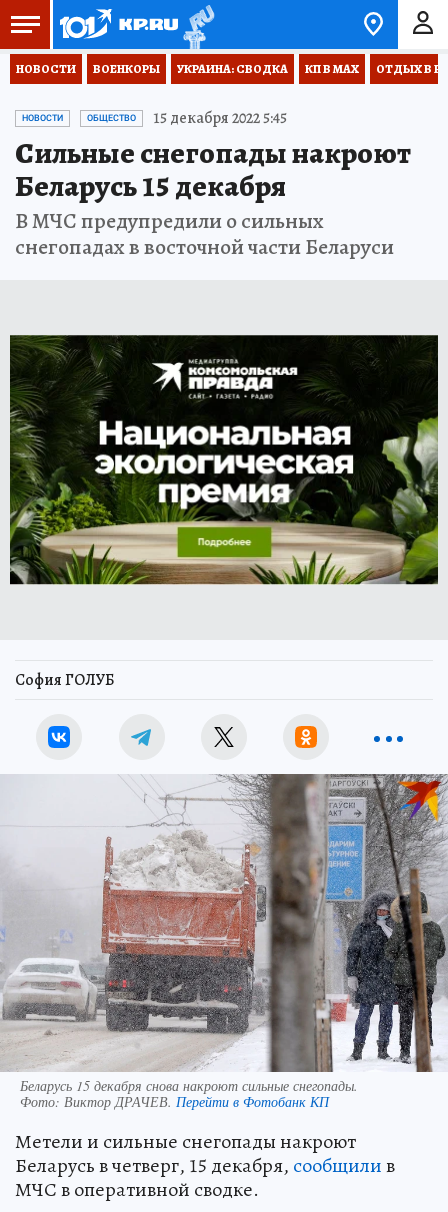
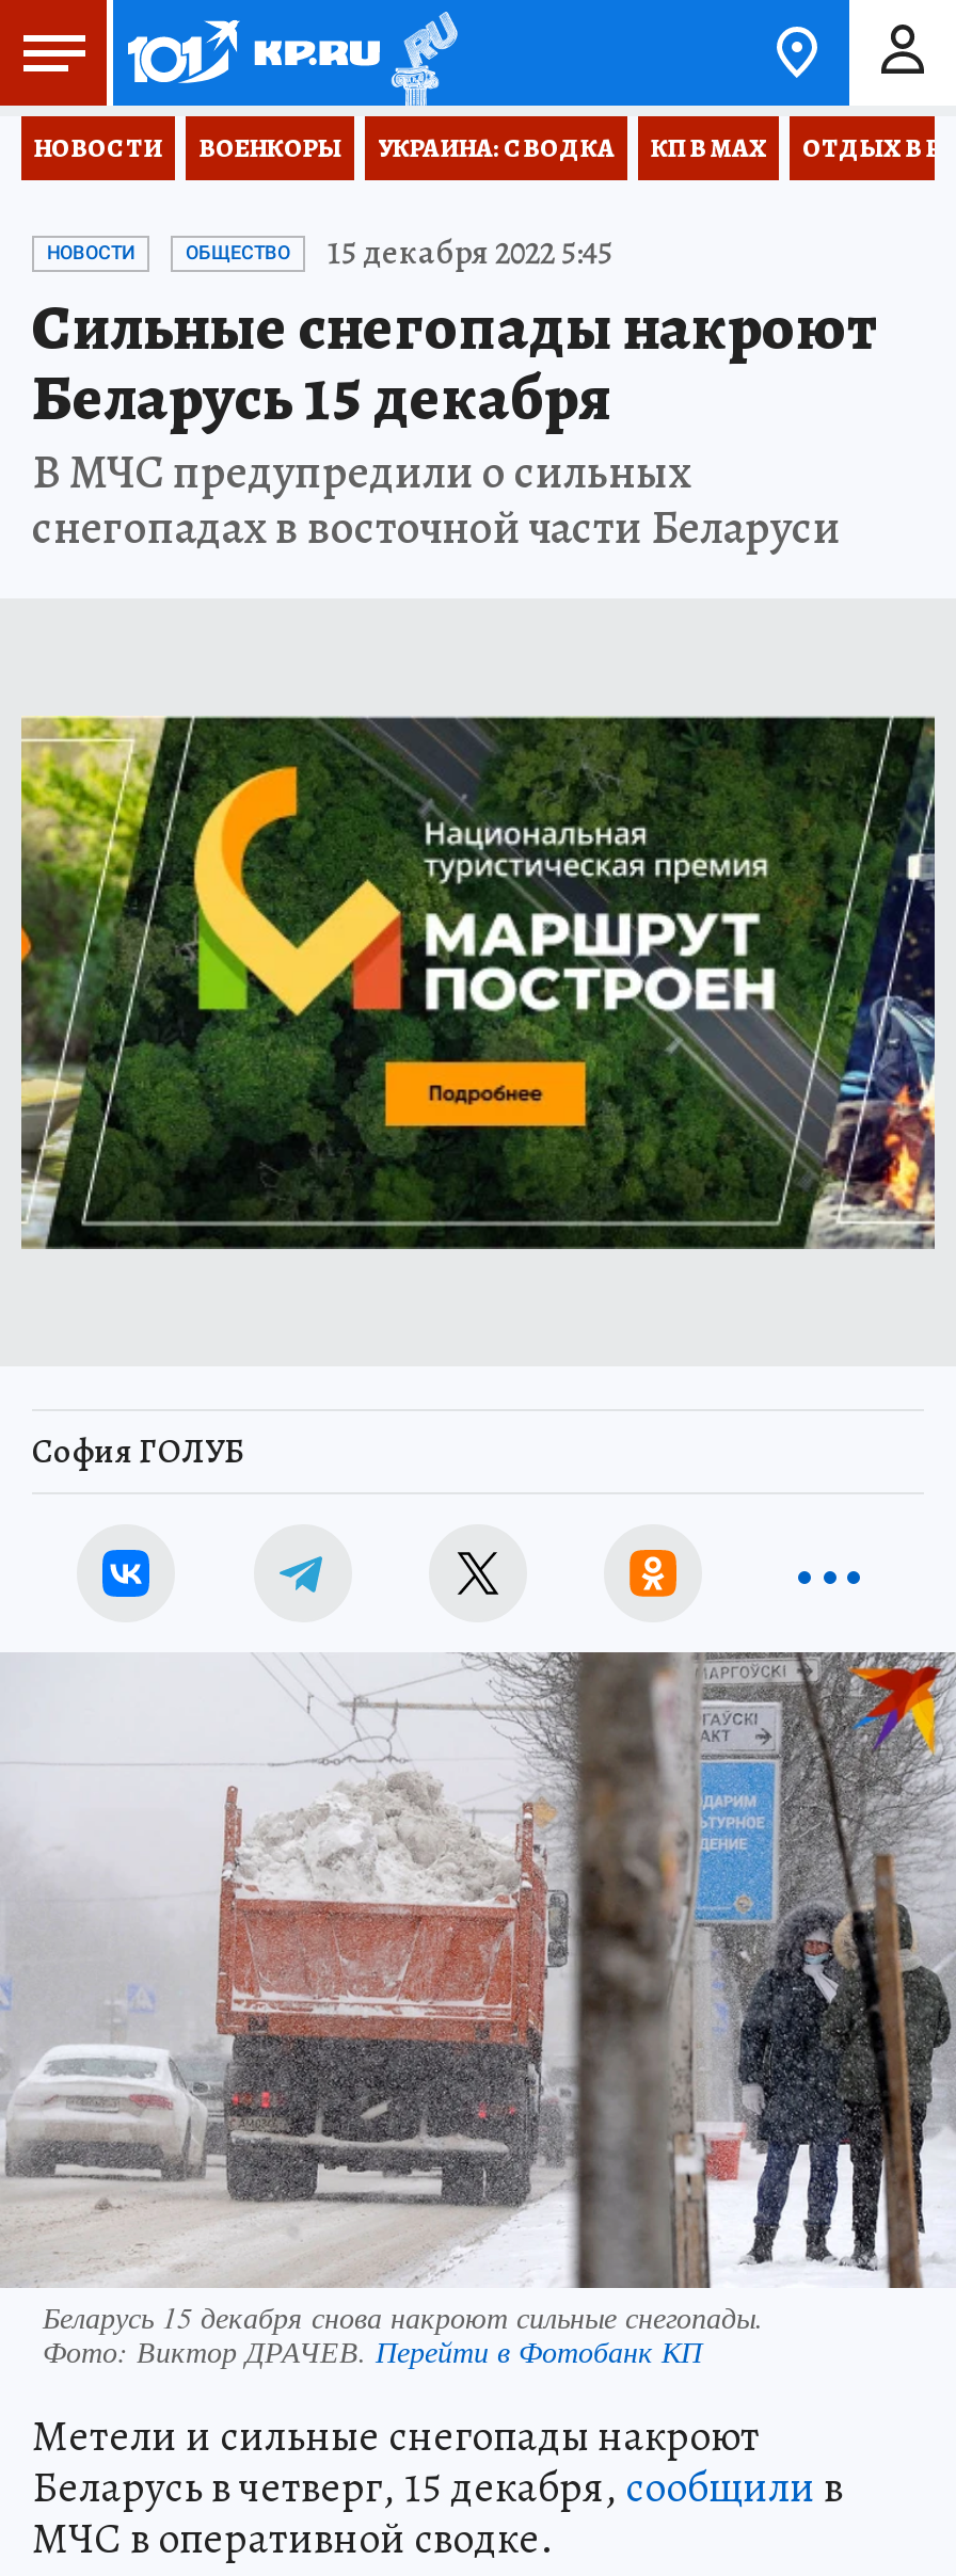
[9,334,439,585] [image] -> [19,716,937,1251] [image]

